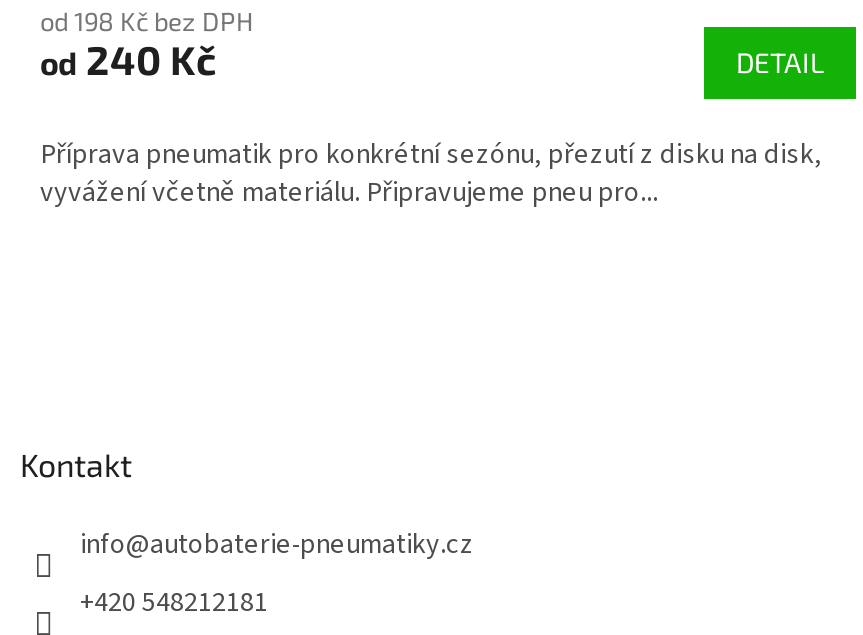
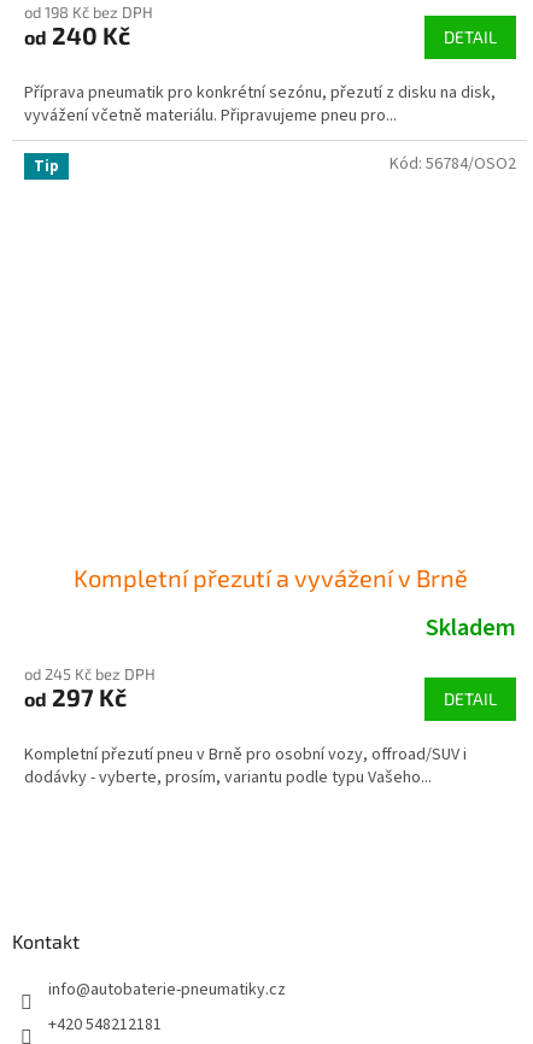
none -> [24,563,516,789] Kompletní přezutí a vyvážení v Brně | Skladem | od 245 Kč bez DPH | od 297 Kč | DETAIL | Kompletní přezutí pneu v Brně pro osobní vozy, offroad/SUV i | dodávky - vyberte, prosím, variantu podle typu Vašeho...
none -> [34,156,59,177] Tip
none -> [389,152,516,176] Kód: 56784/OSO2

